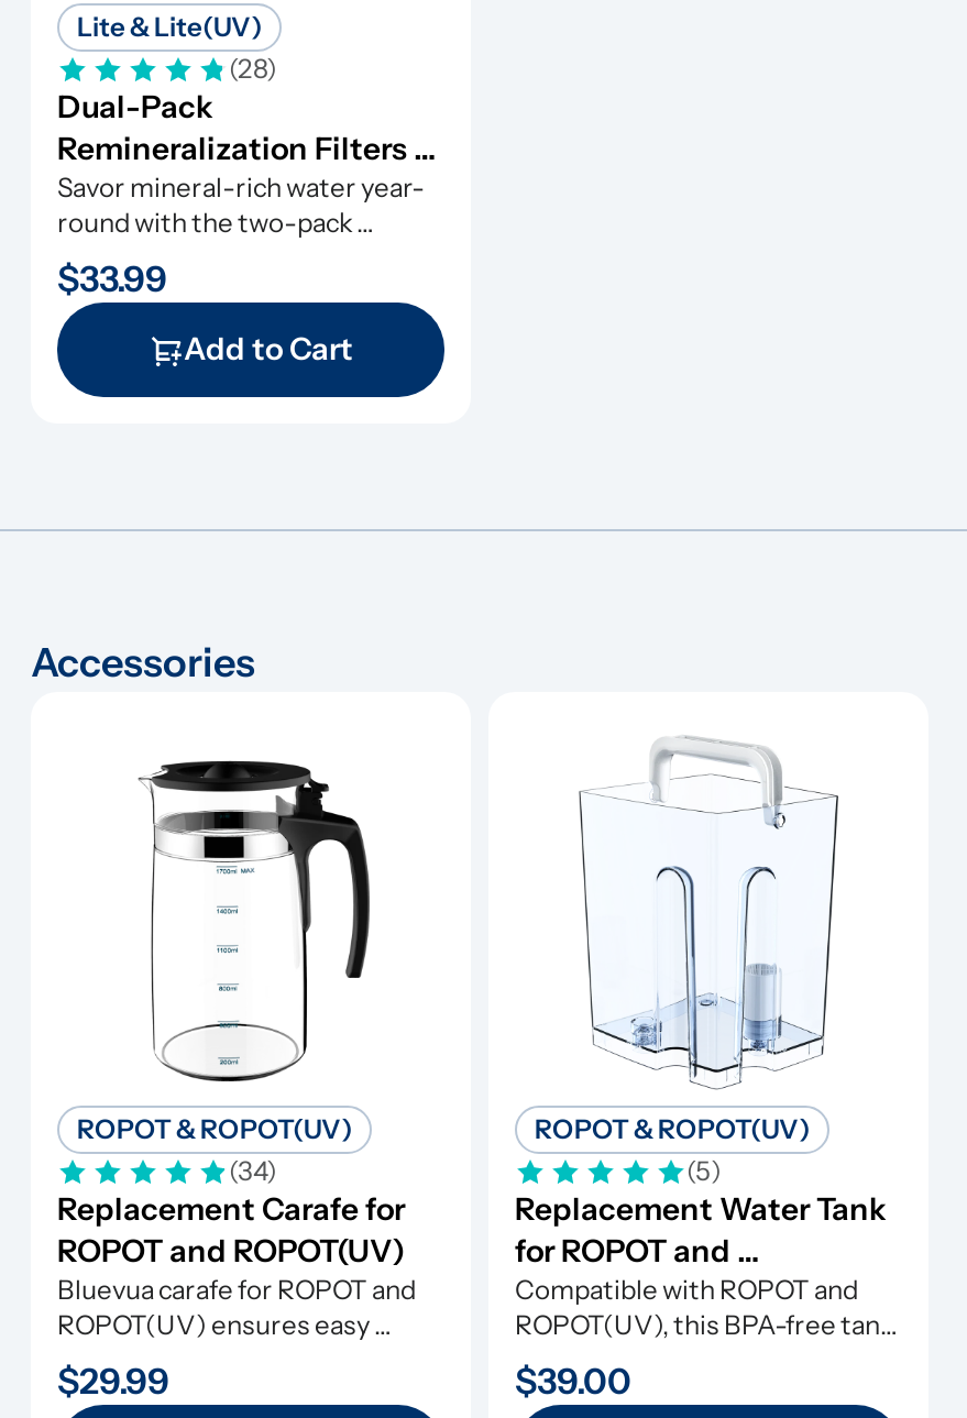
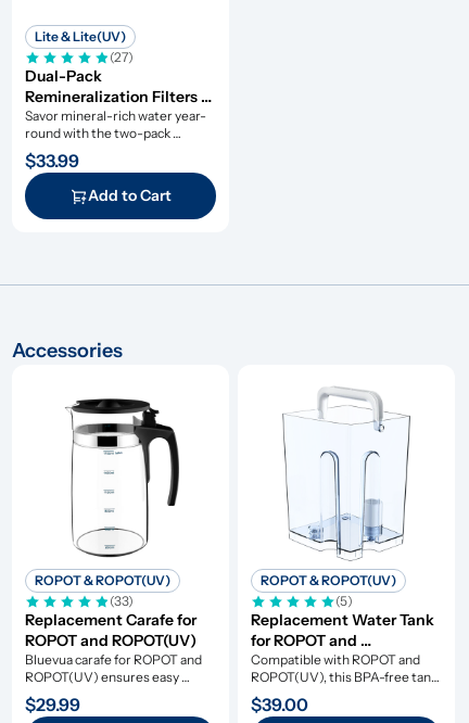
[229,52,277,85] (28) -> [110,49,134,65] (27)
[229,1154,277,1187] (34) -> [110,593,134,609] (33)

